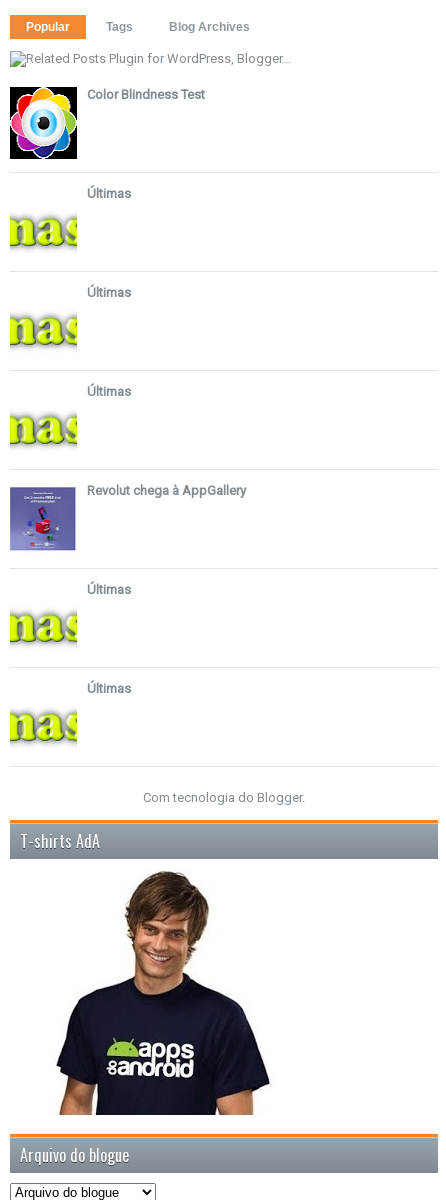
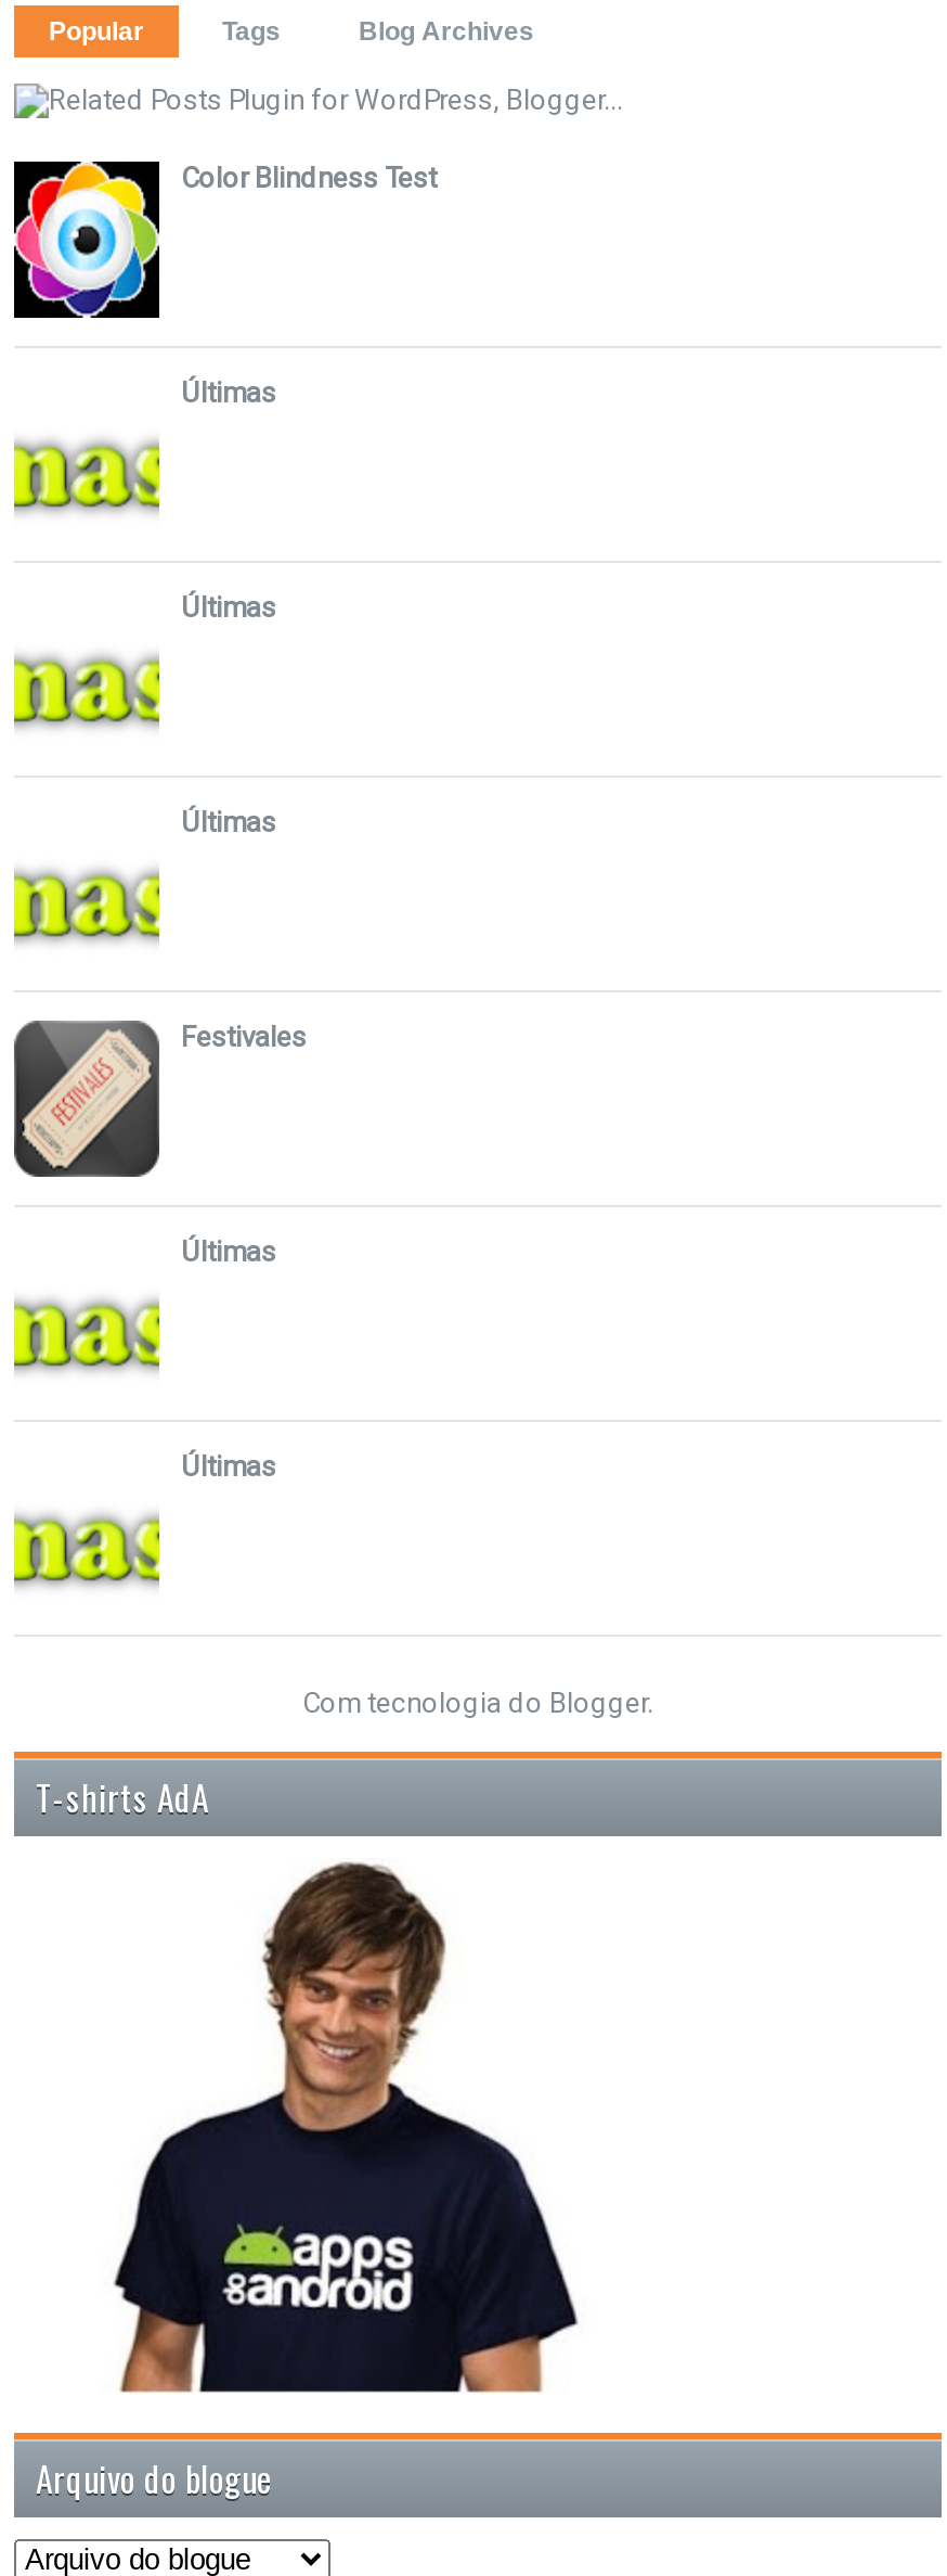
[10,483,246,555] [image] | Revolut chega à AppGallery -> [12,1018,307,1179] [image] | Festivales

